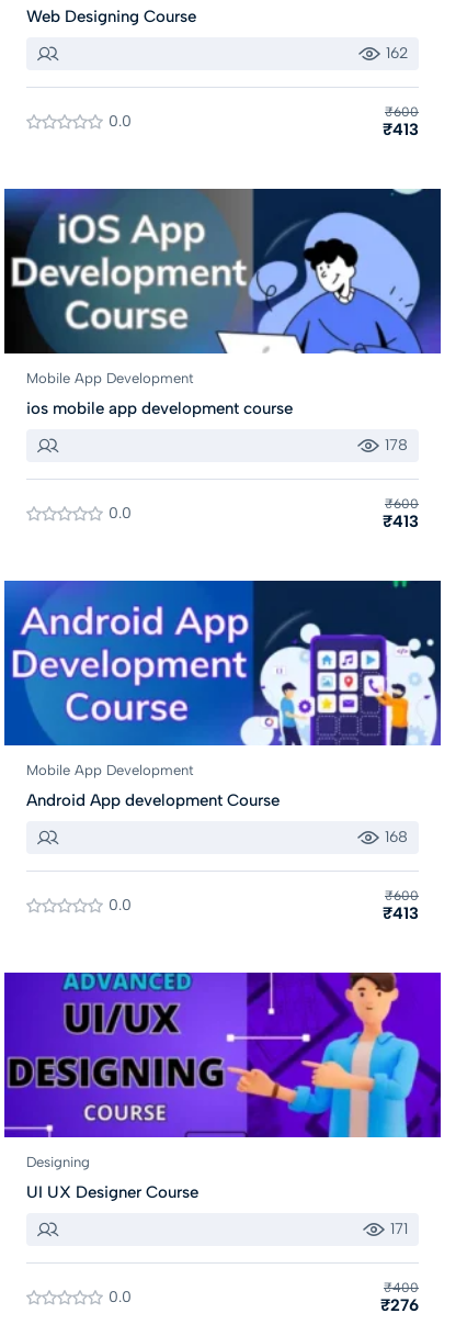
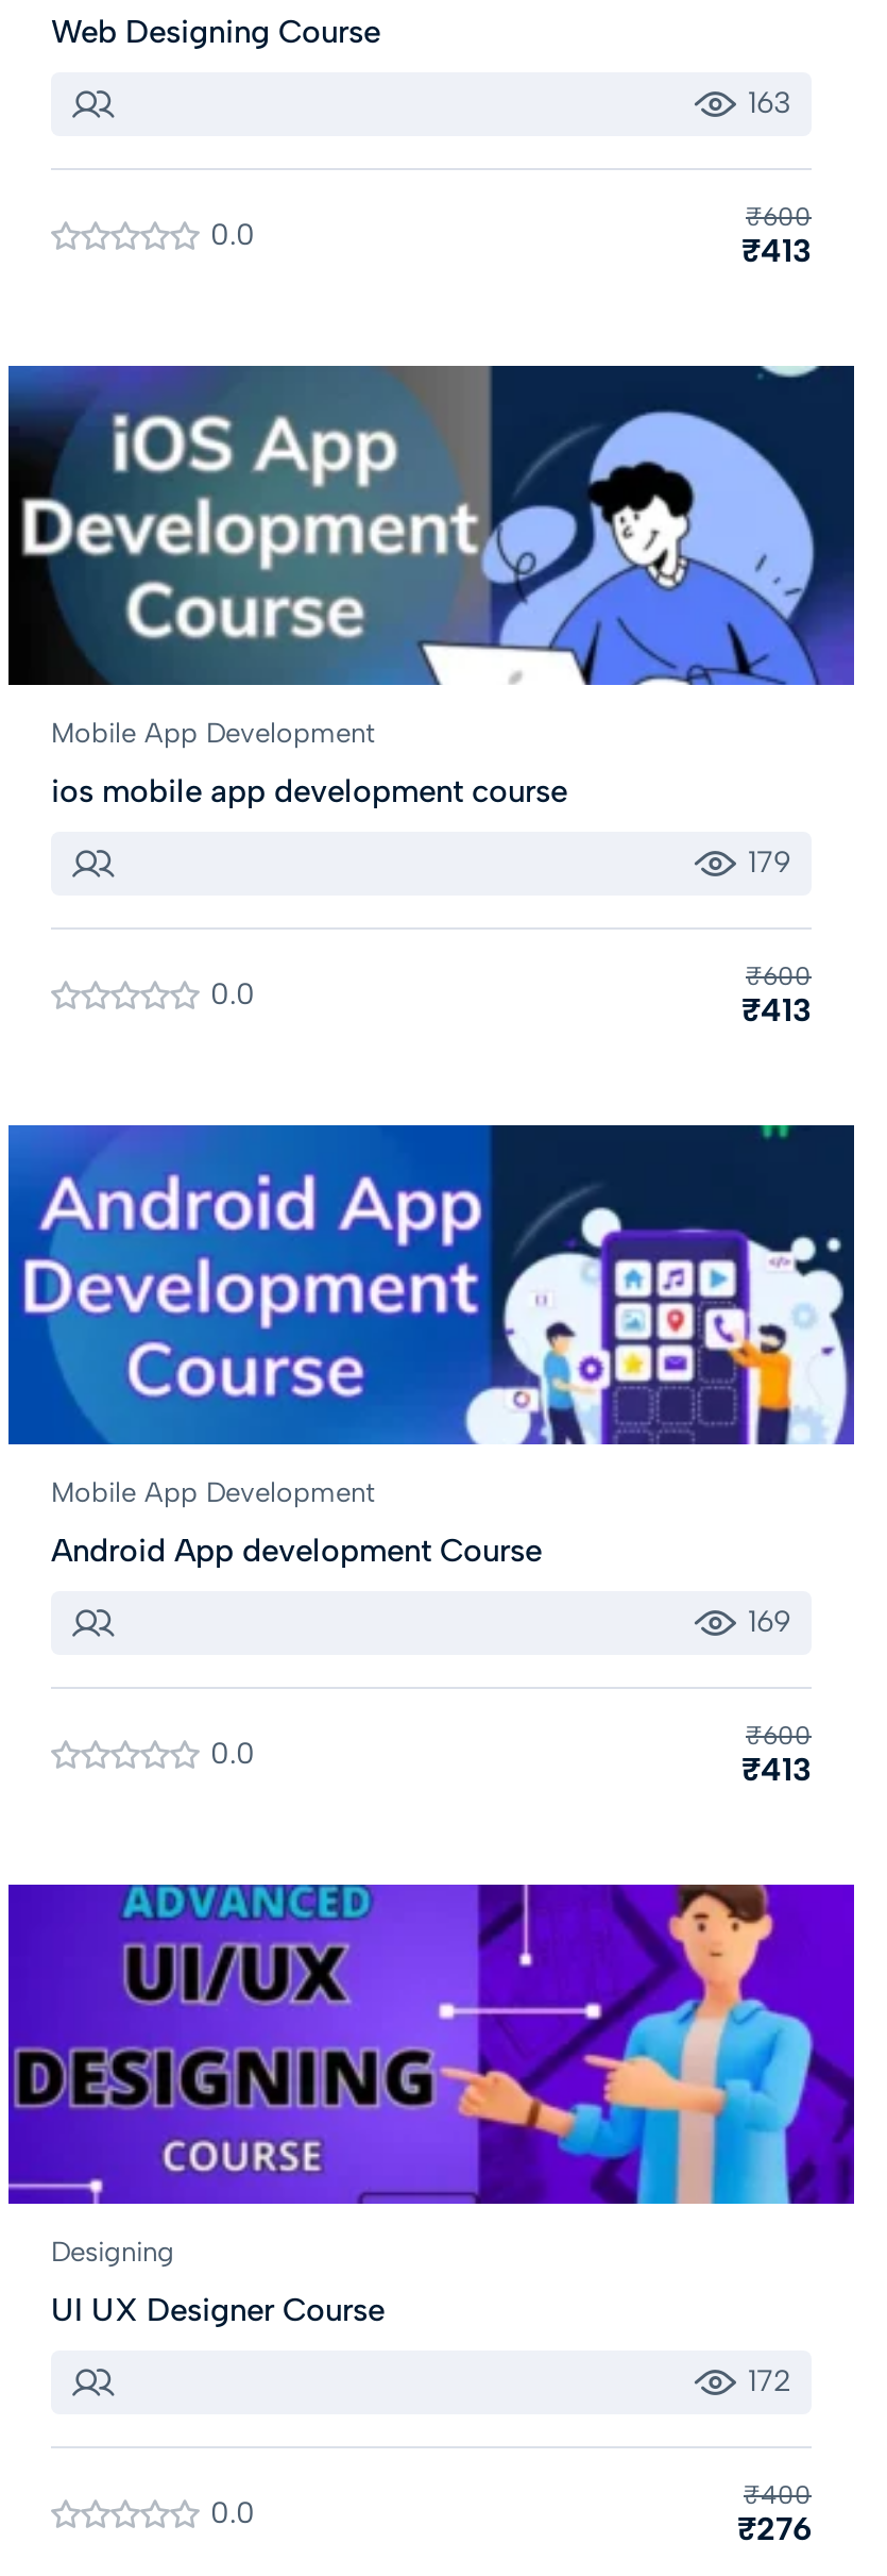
[386,44,408,63] 162 -> [748,86,790,122] 163
[385,436,408,455] 178 -> [748,845,790,881] 179
[385,828,408,847] 168 -> [748,1605,790,1641] 169
[390,1220,408,1239] 171 -> [748,2364,790,2400] 172

